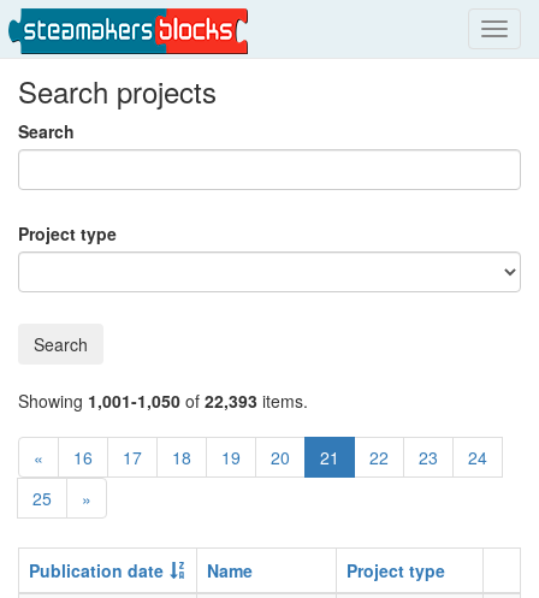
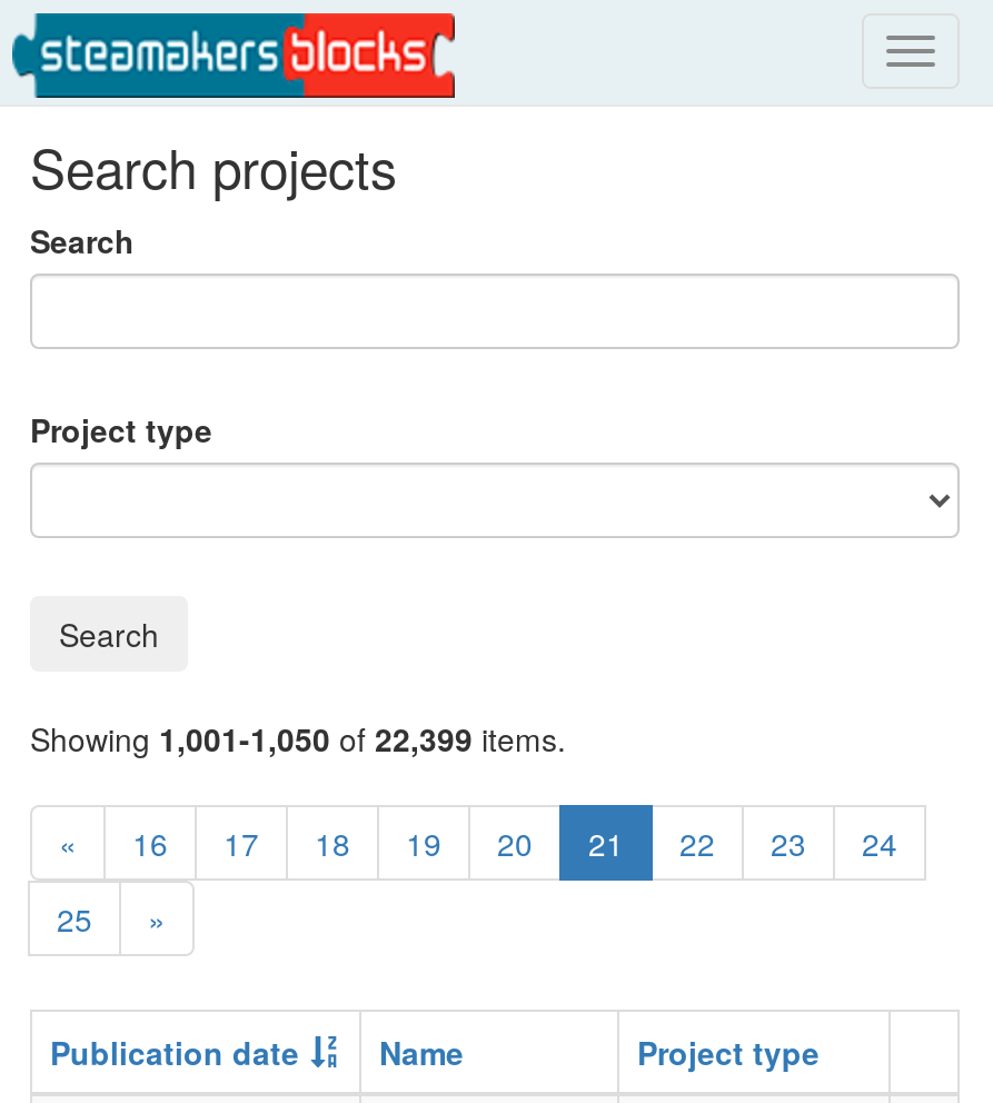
[18,389,308,413] Showing 1,001-1,050 of 22,393 items. -> [30,716,566,761] Showing 1,001-1,050 of 22,399 items.

